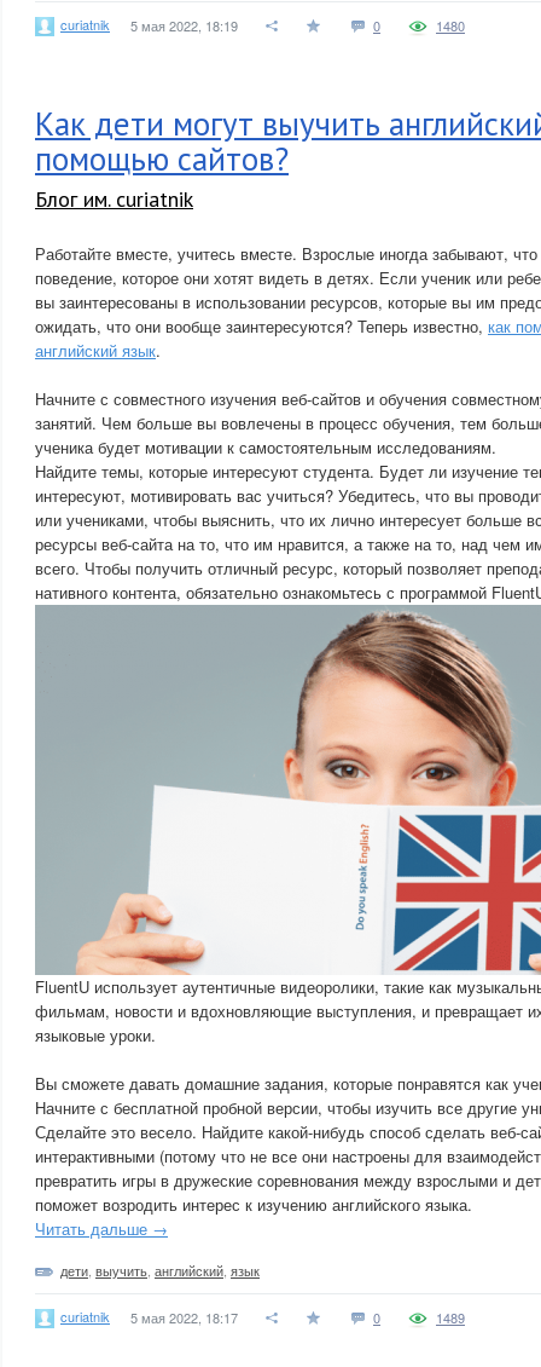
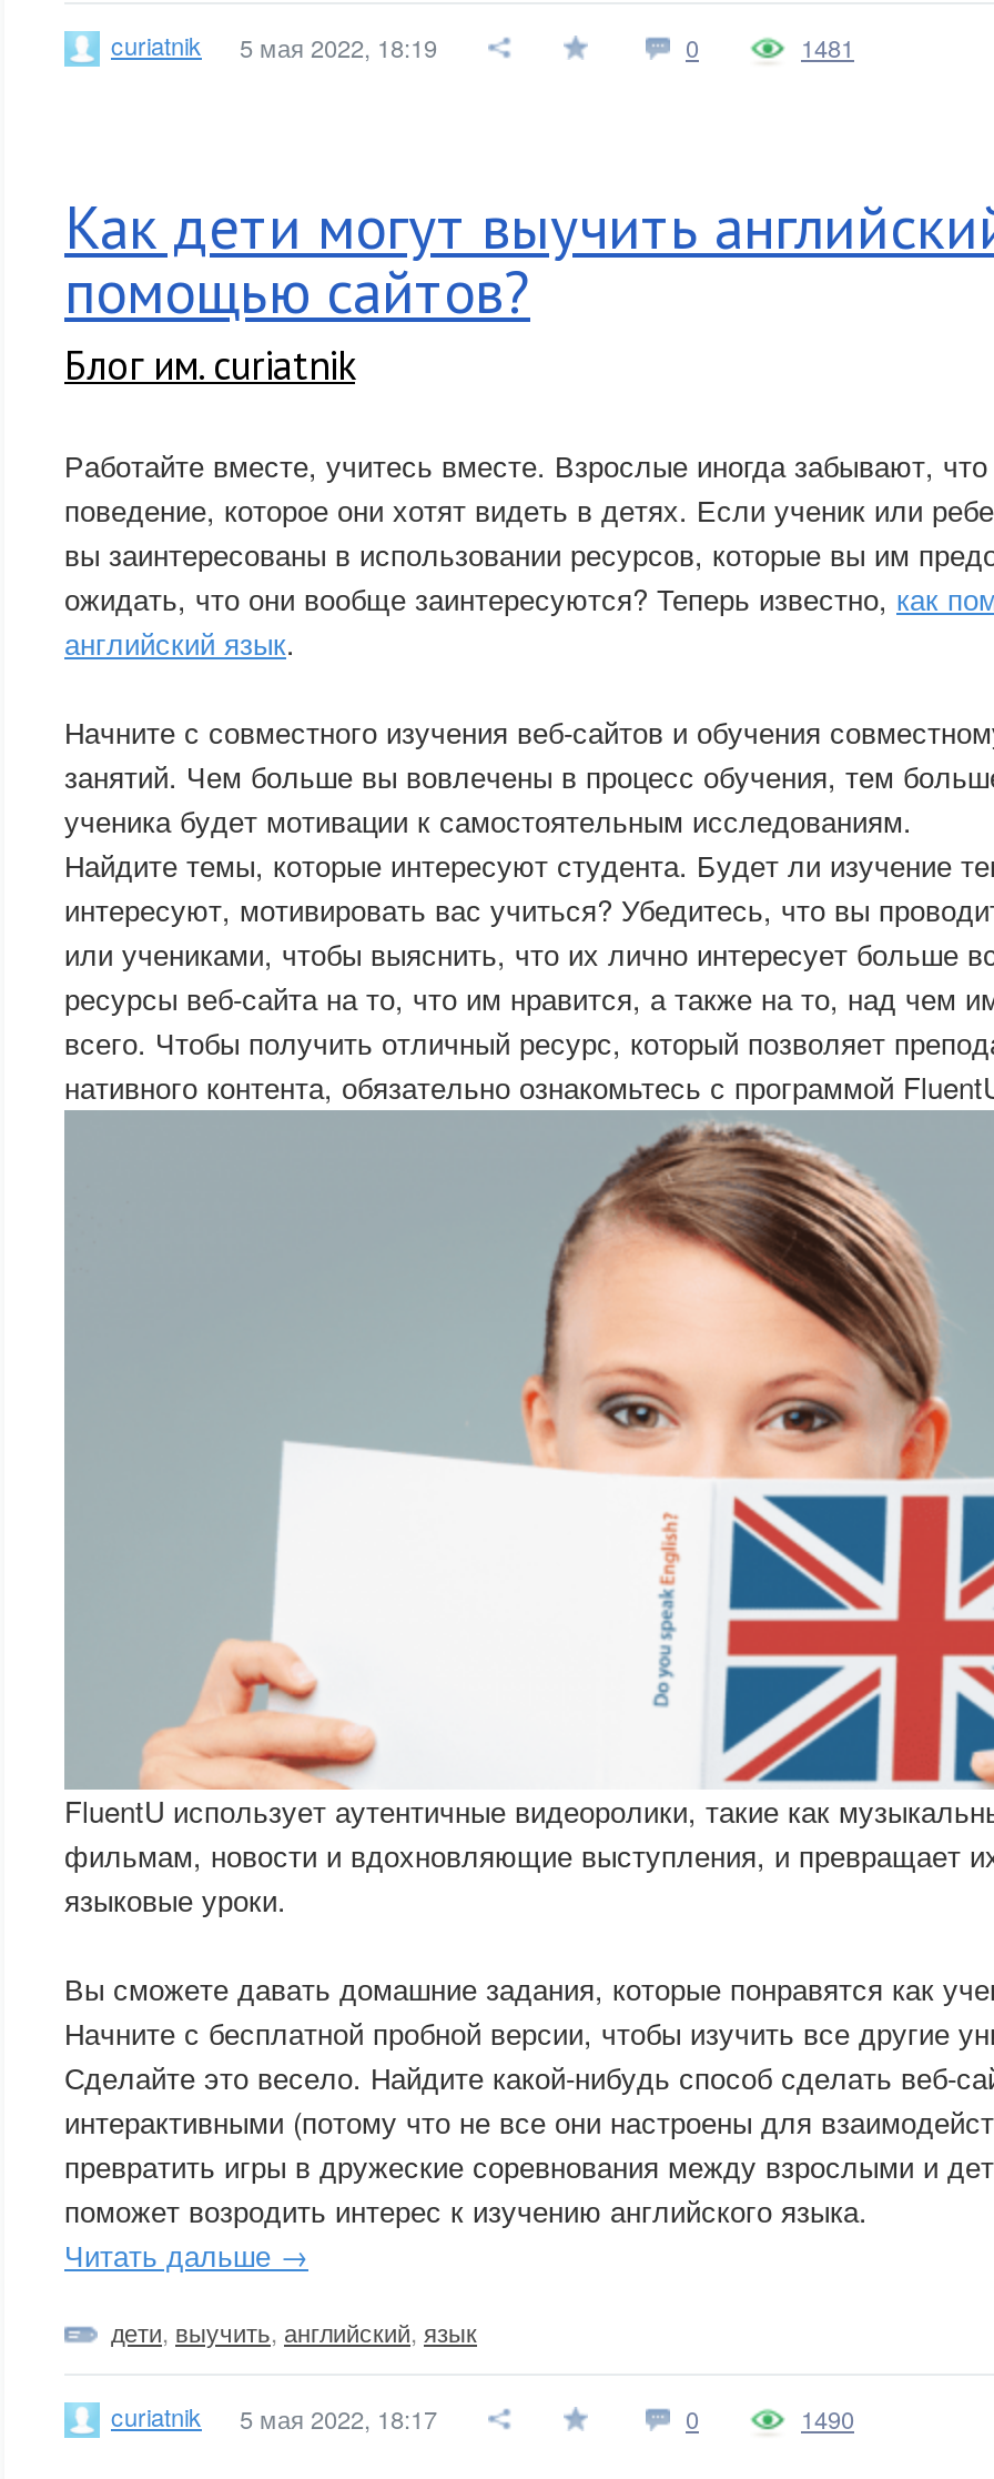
[436,16,465,35] 1480 -> [801,29,854,64] 1481
[436,1308,465,1327] 1489 -> [801,2400,854,2436] 1490

